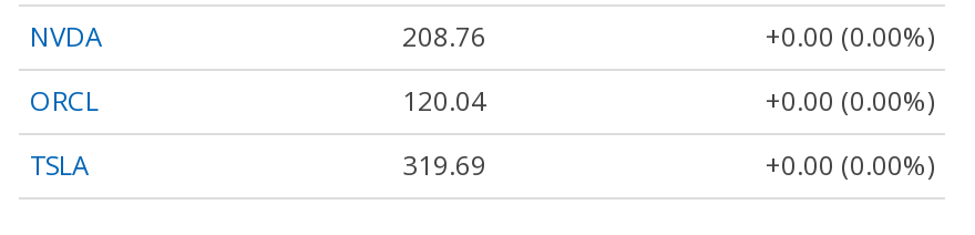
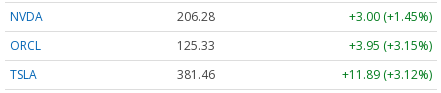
[402,17,486,55] 208.76 -> [177,8,215,25] 206.28
[766,17,934,55] +0.00 (0.00%) -> [349,8,432,25] +3.00 (+1.45%)
[402,81,486,119] 120.04 -> [177,37,215,54] 125.33
[766,81,934,119] +0.00 (0.00%) -> [349,37,432,54] +3.95 (+3.15%)
[402,145,934,183] 319.69 | +0.00 (0.00%) -> [177,66,432,83] 381.46 | +11.89 (+3.12%)

